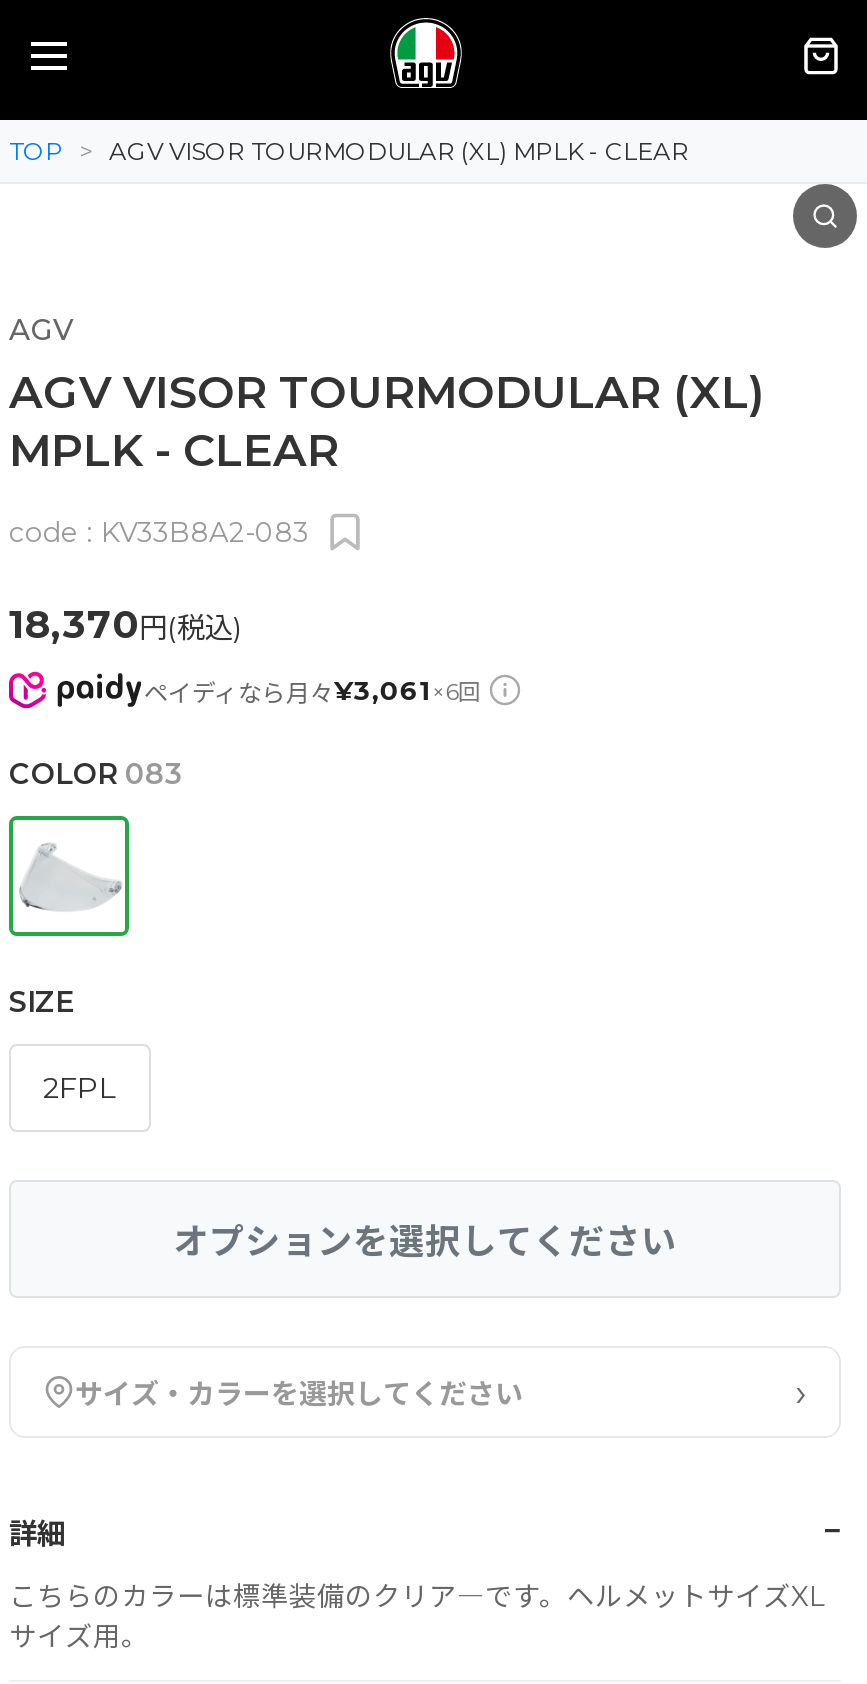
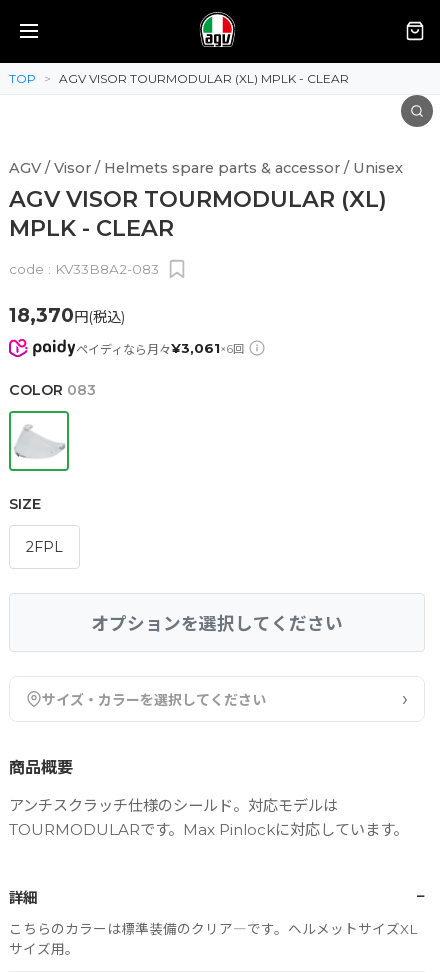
[9,312,73,348] AGV -> [9,159,403,177] AGV / Visor / Helmets spare parts & accessor / Unisex
none -> [9,758,408,839] 商品概要 | アンチスクラッチ仕様のシールド。対応モデルは | TOURMODULARです。Max Pinlockに対応しています。

